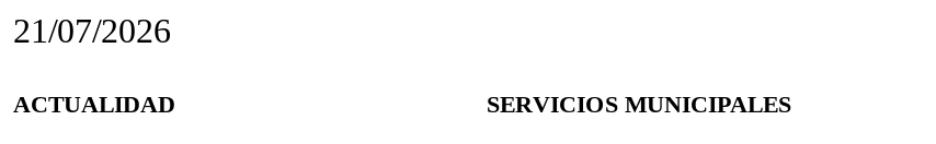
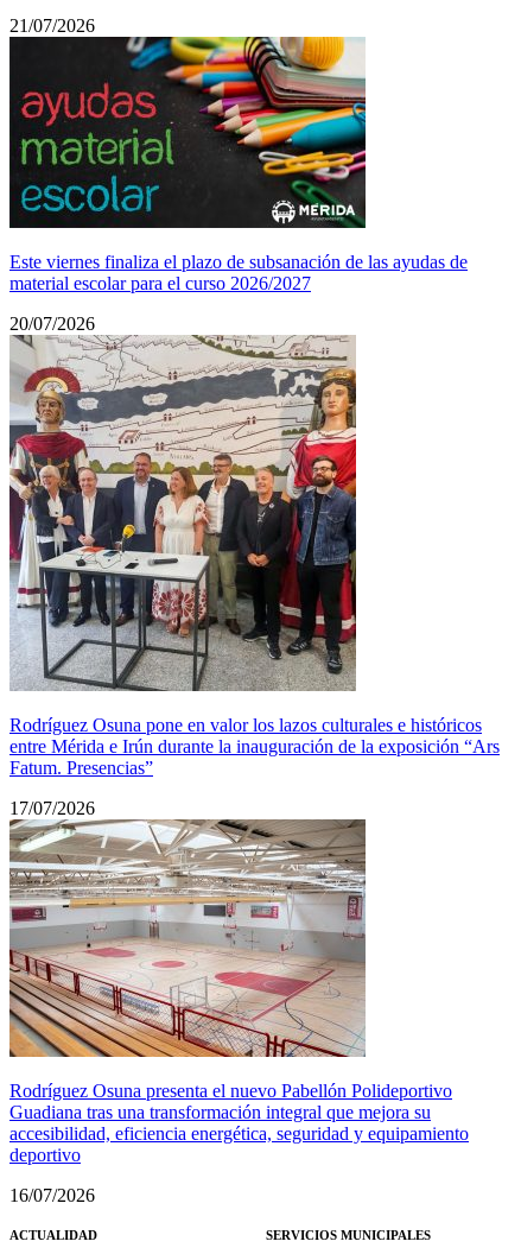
none -> [8,36,468,334] [image] | Este viernes finaliza el plazo de subsanación de las ayudas de | material escolar para el curso 2026/2027 | 20/07/2026
none -> [8,334,500,818] [image] | Rodríguez Osuna pone en valor los lazos culturales e históricos | entre Mérida e Irún durante la inauguración de la exposición “Ars | Fatum. Presencias” | 17/07/2026
none -> [8,818,469,1205] [image] | Rodríguez Osuna presenta el nuevo Pabellón Polideportivo | Guadiana tras una transformación integral que mejora su | accesibilidad, eficiencia energética, seguridad y equipamiento | deportivo | 16/07/2026

